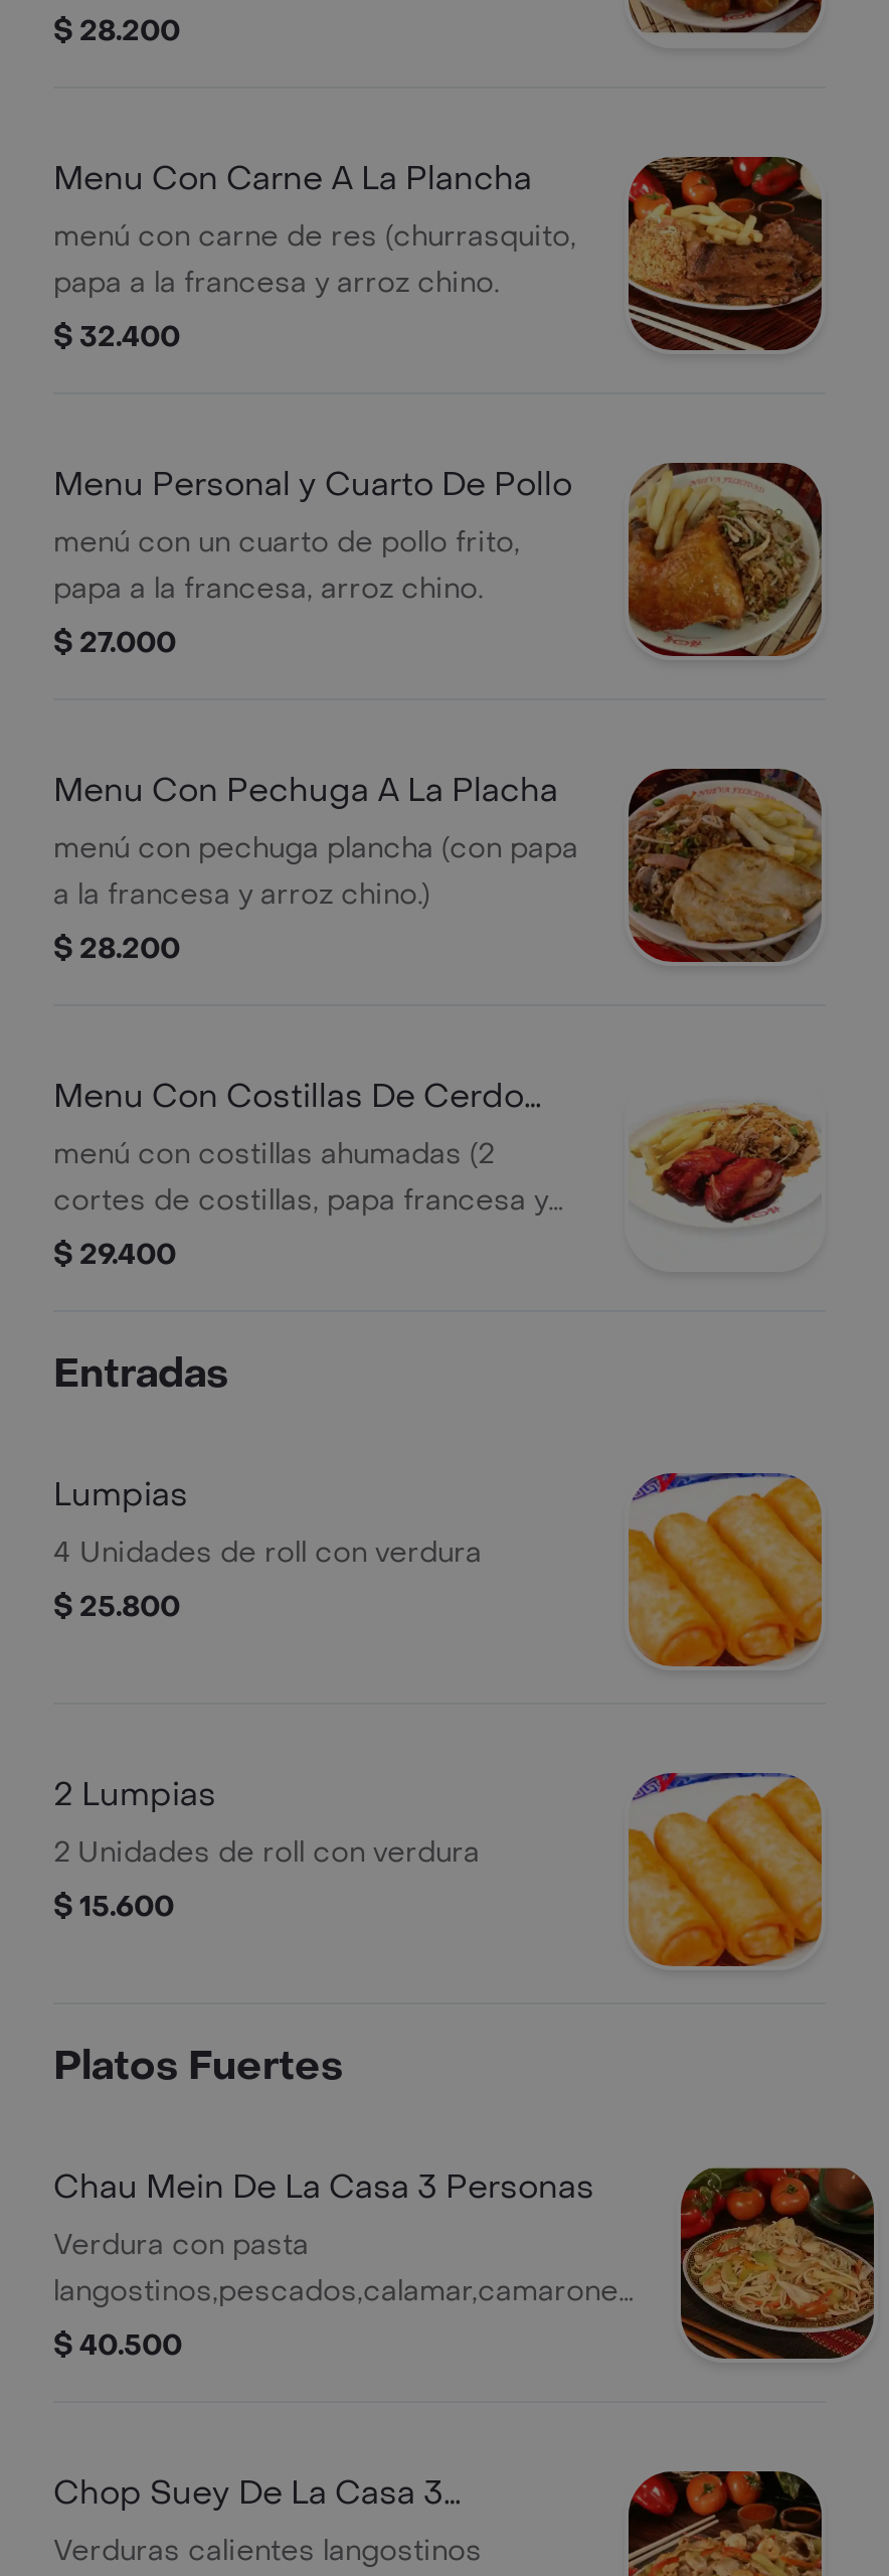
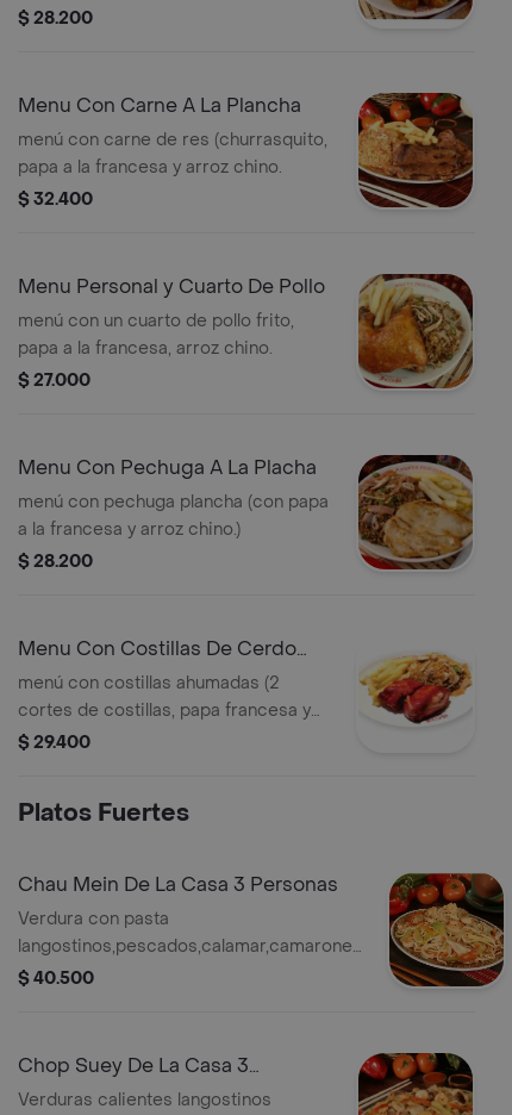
[53,1348,482,1626] Entradas | Lumpias | 4 Unidades de roll con verdura | $ 25.800 -> none
[627,1471,824,1668] [image] -> none
[53,1773,480,1926] 2 Lumpias | 2 Unidades de roll con verdura | $ 15.600 -> none
[627,1771,824,1968] [image] -> none

